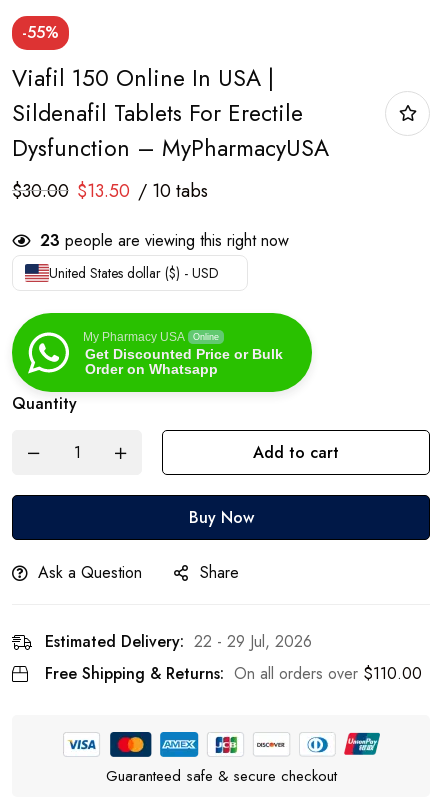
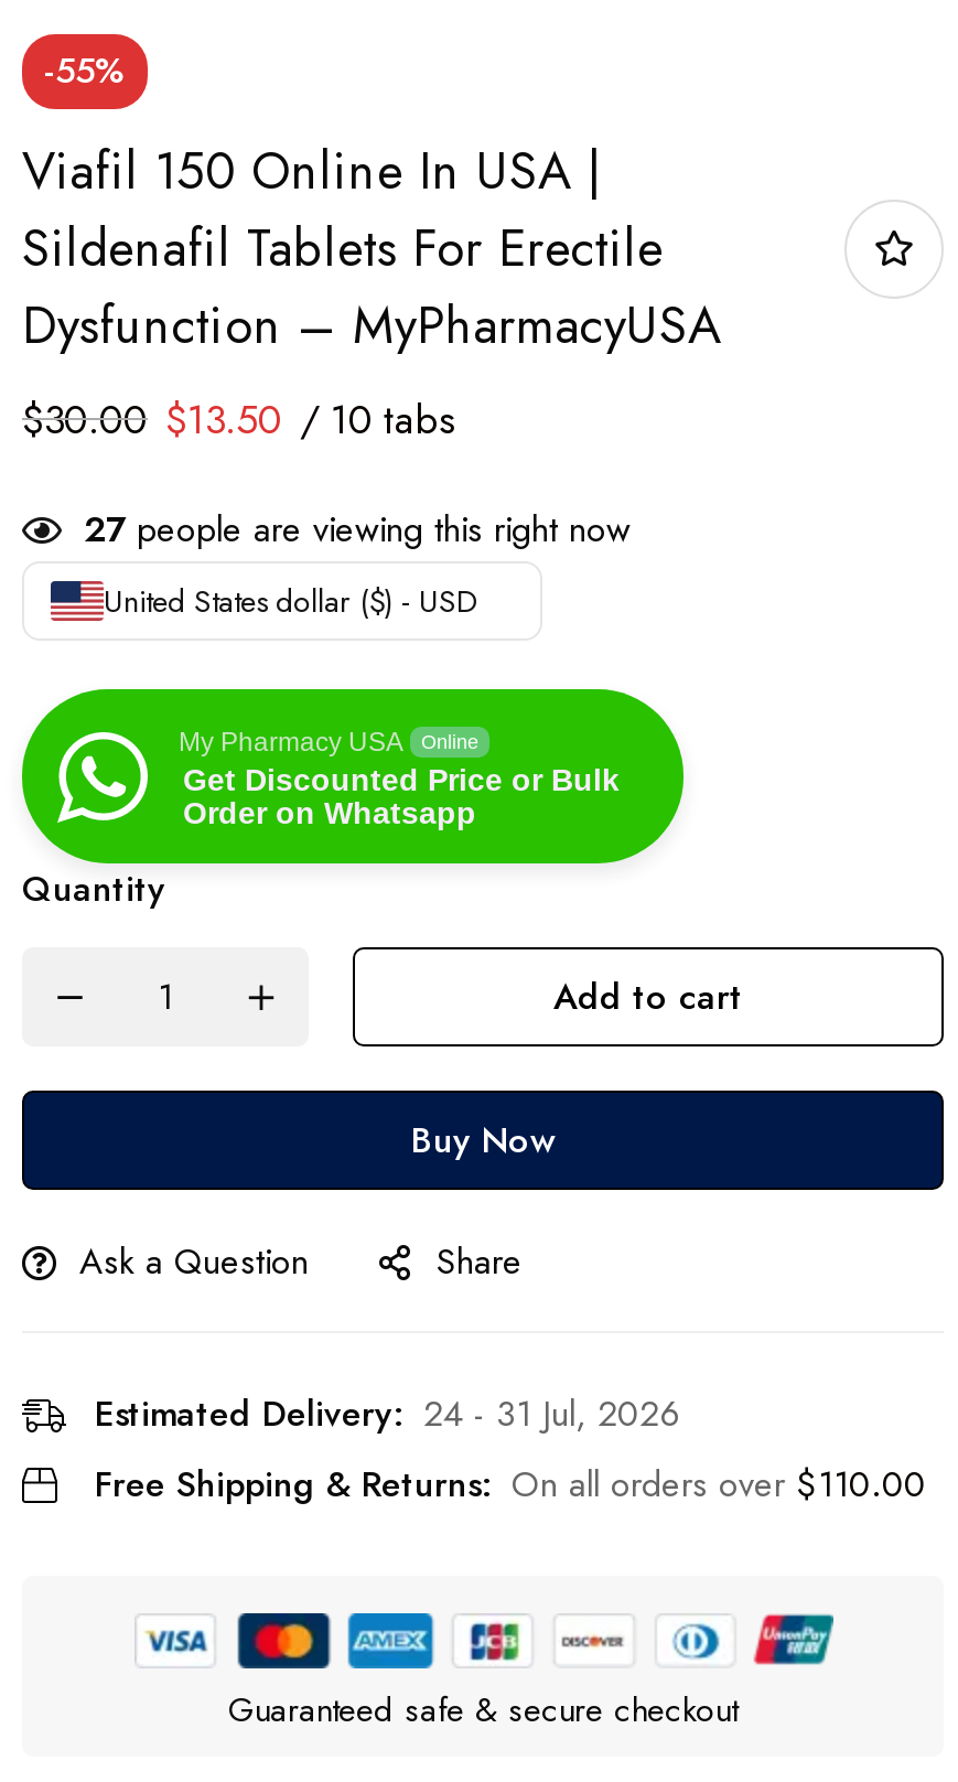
[40,229,289,252] 23 people are viewing this right now -> [84,505,631,556] 27 people are viewing this right now
[45,630,312,653] Estimated Delivery: 22 - 29 Jul, 2026 -> [95,1389,679,1440] Estimated Delivery: 24 - 31 Jul, 2026

